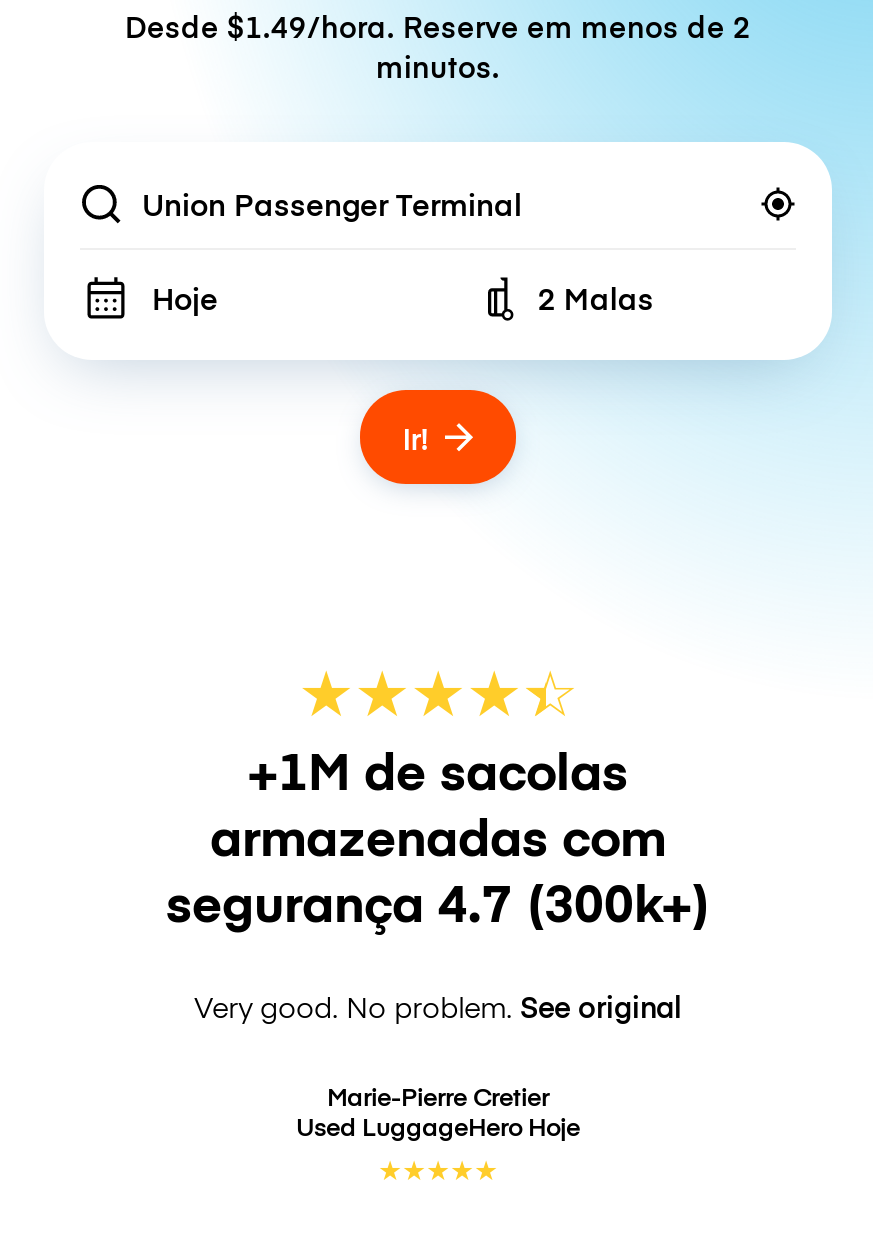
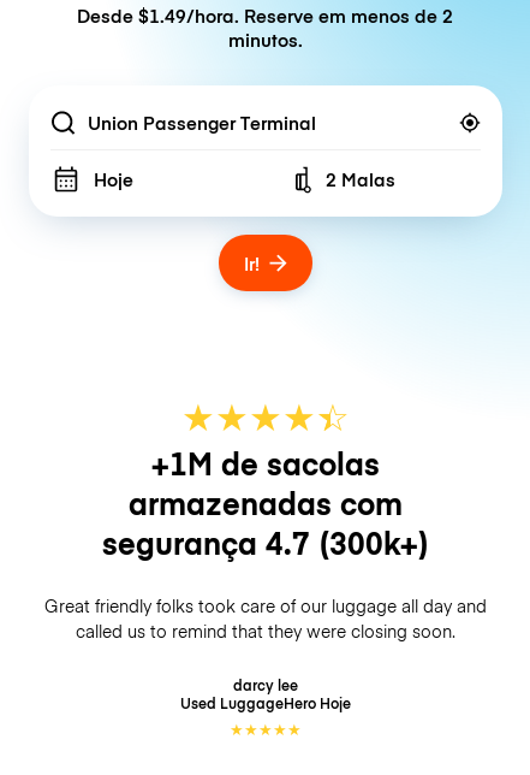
[194,986,682,1026] Very good. No problem. See original -> [44,593,487,643] Great friendly folks took care of our luggage all day and | called us to remind that they were closing soon.
[327,1078,549,1112] Marie-Pierre Cretier -> [233,674,298,694] darcy lee

